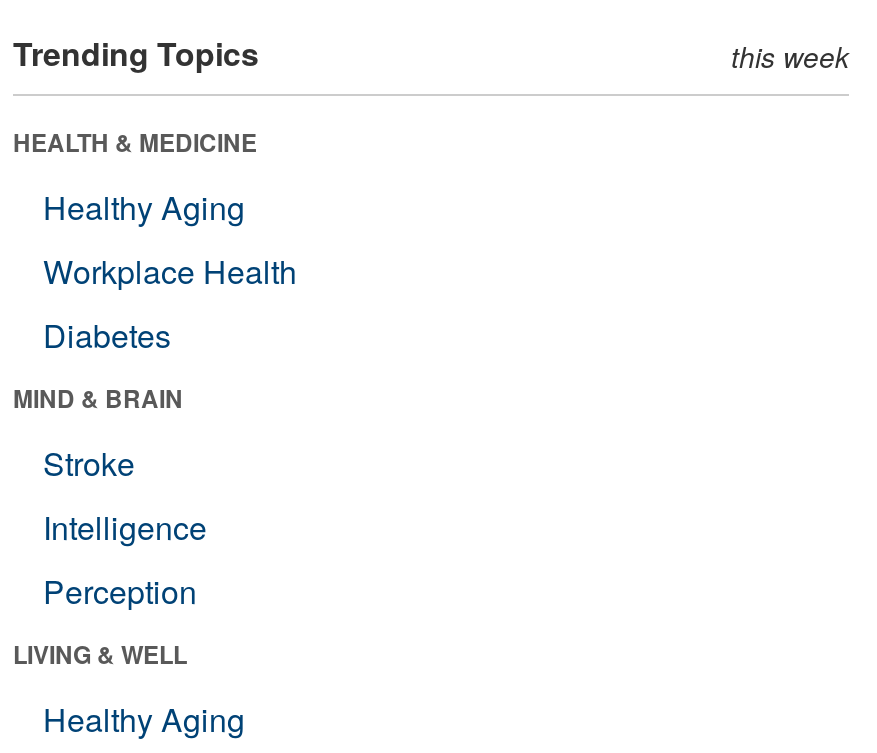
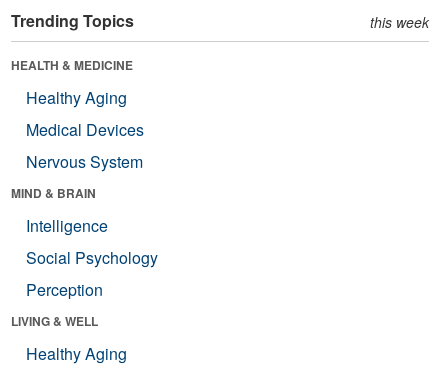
[43,248,297,358] Workplace Health | Diabetes -> [26,118,144,173] Medical Devices | Nervous System
[43,440,135,486] Stroke -> none
moved [43,504,207,550] -> [26,214,108,237]: Intelligence
none -> [26,246,158,269] Social Psychology

